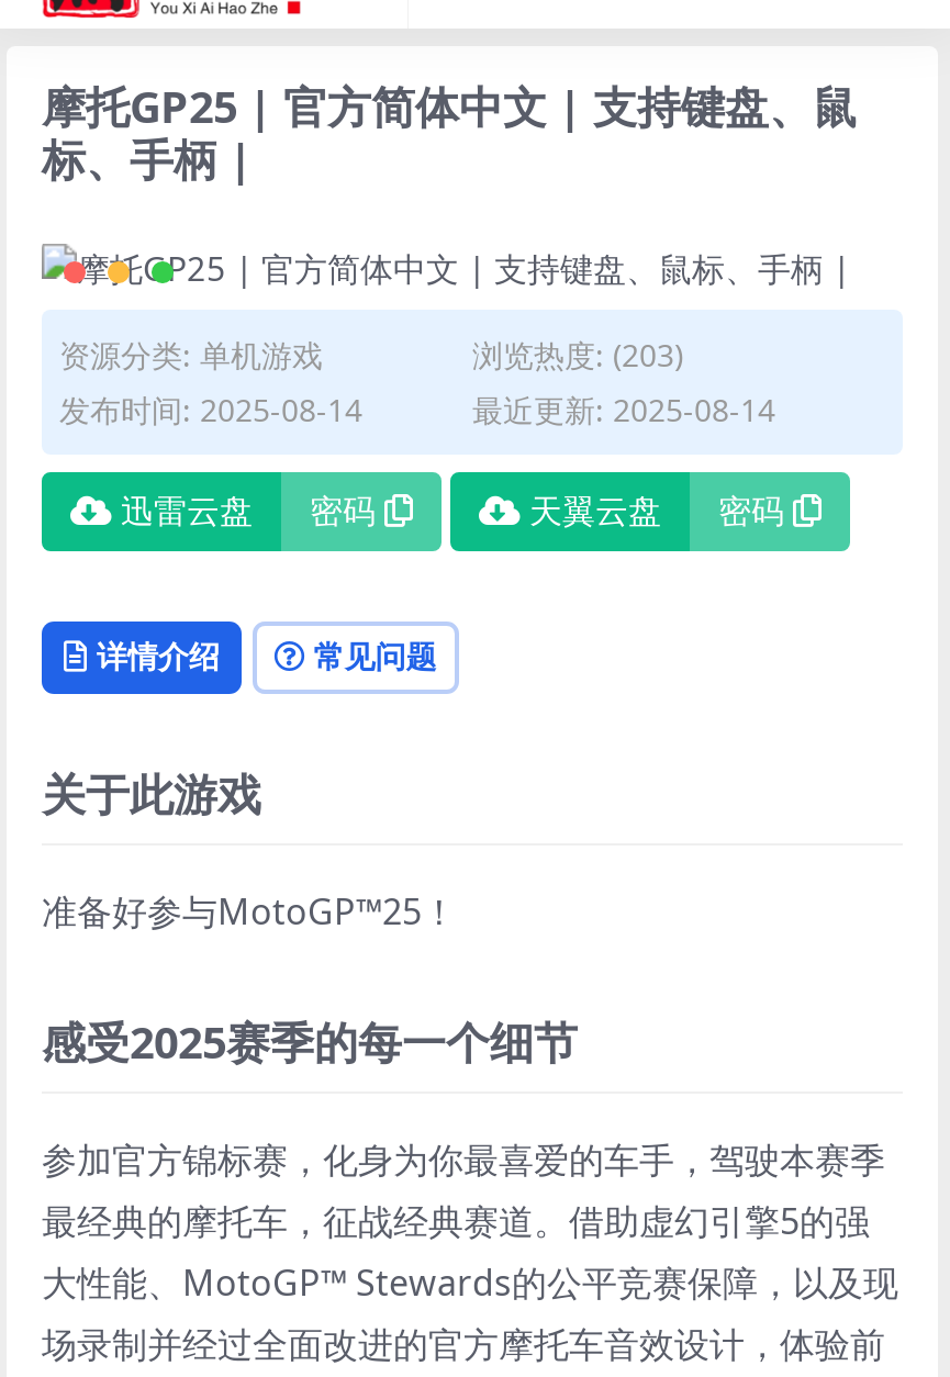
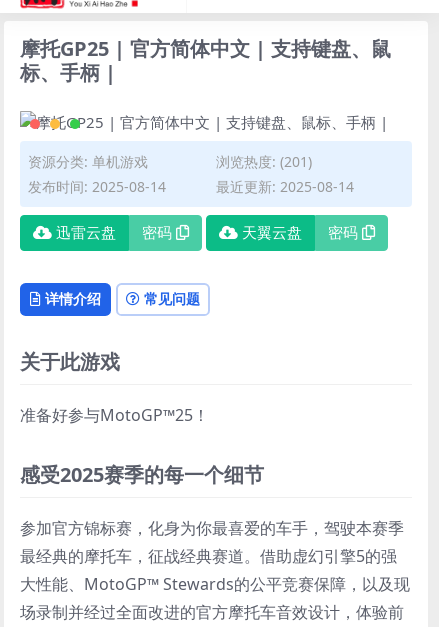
[472,334,683,376] 浏览热度: (203) -> [216,152,312,171] 浏览热度: (201)

